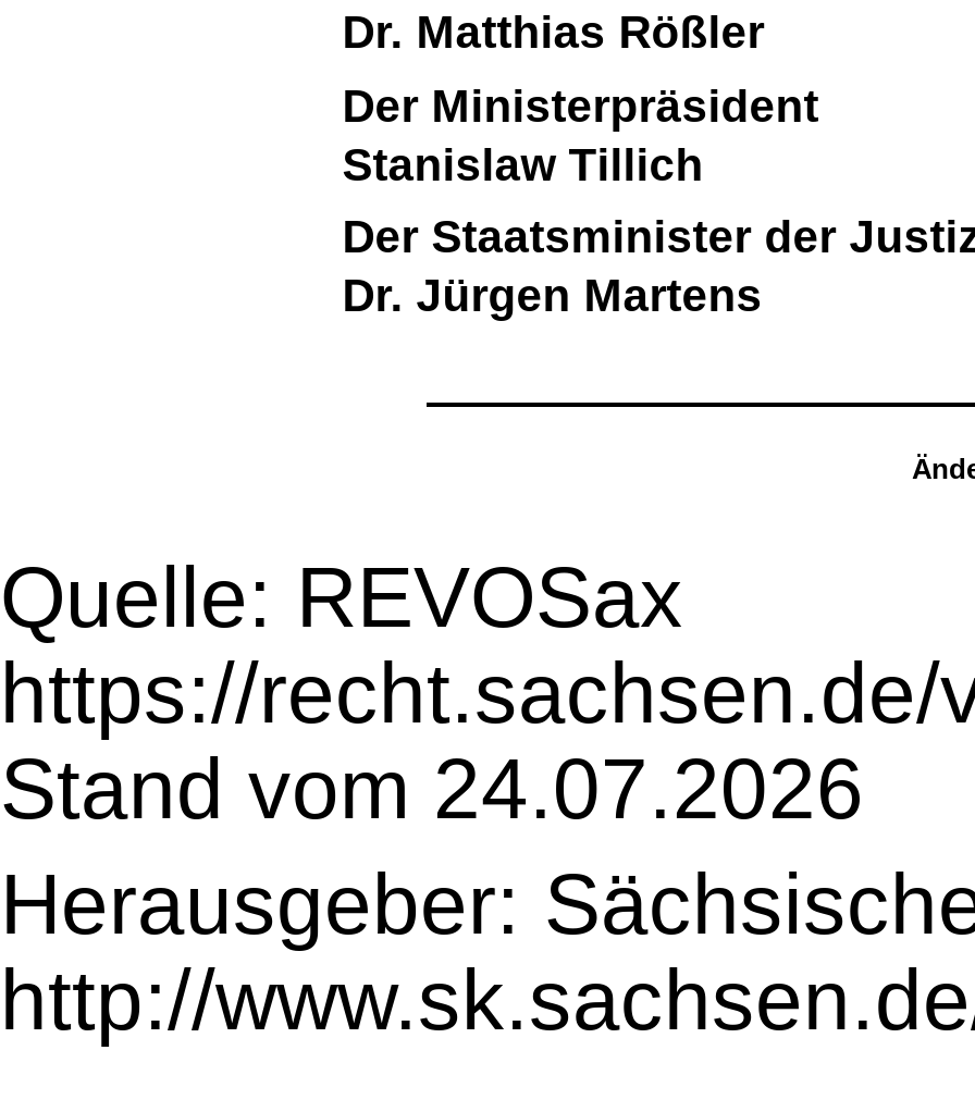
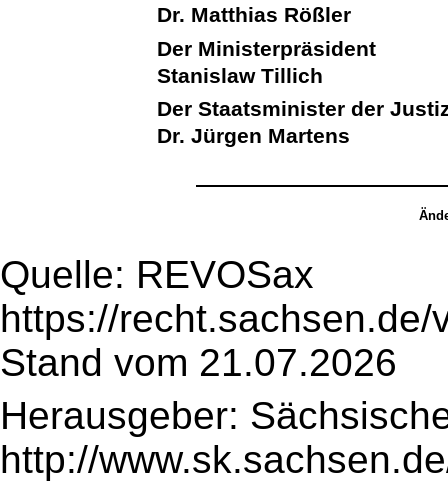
[0,741,864,835] Stand vom 24.07.2026 -> [0,341,397,384] Stand vom 21.07.2026

